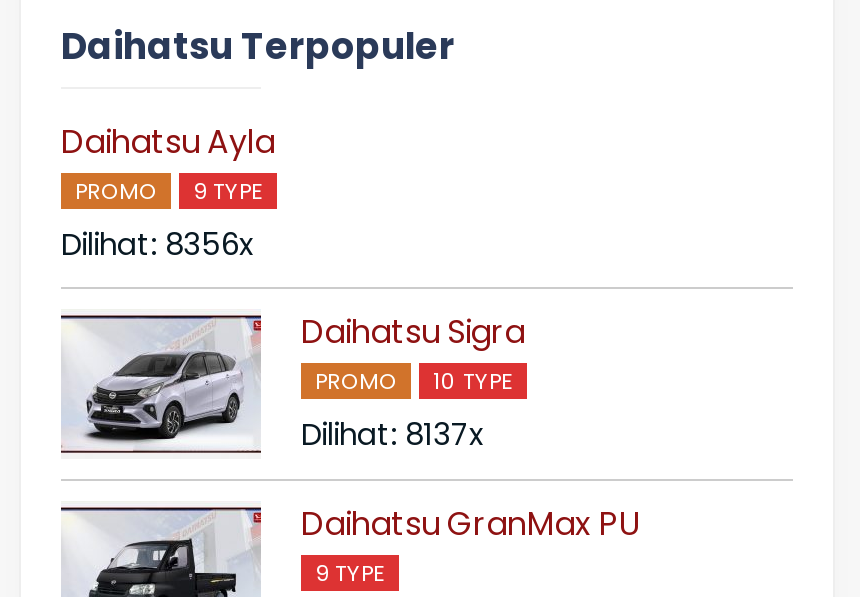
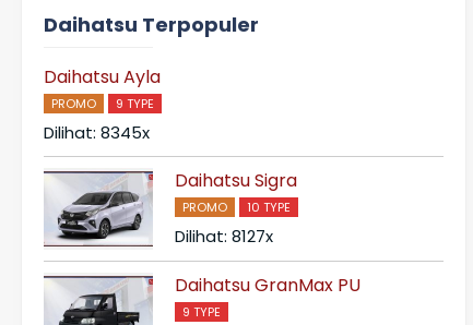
[61,222,253,264] Dilihat: 8356x -> [44,121,150,144] Dilihat: 8345x
[301,412,483,454] Dilihat: 8137x -> [175,224,273,247] Dilihat: 8127x

